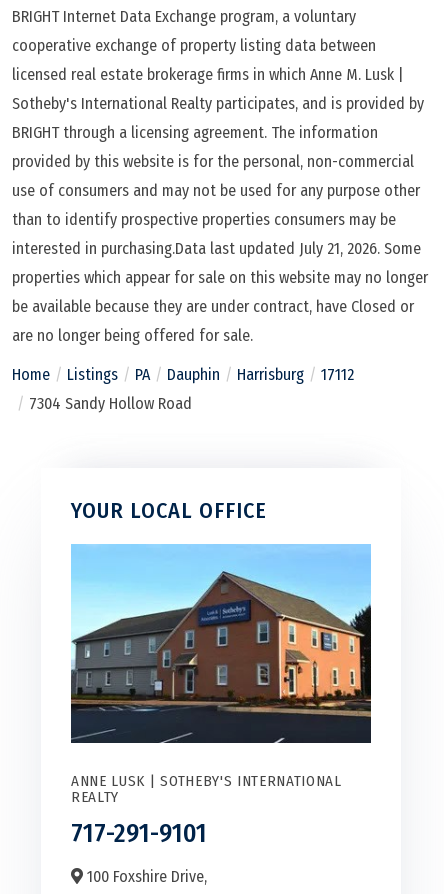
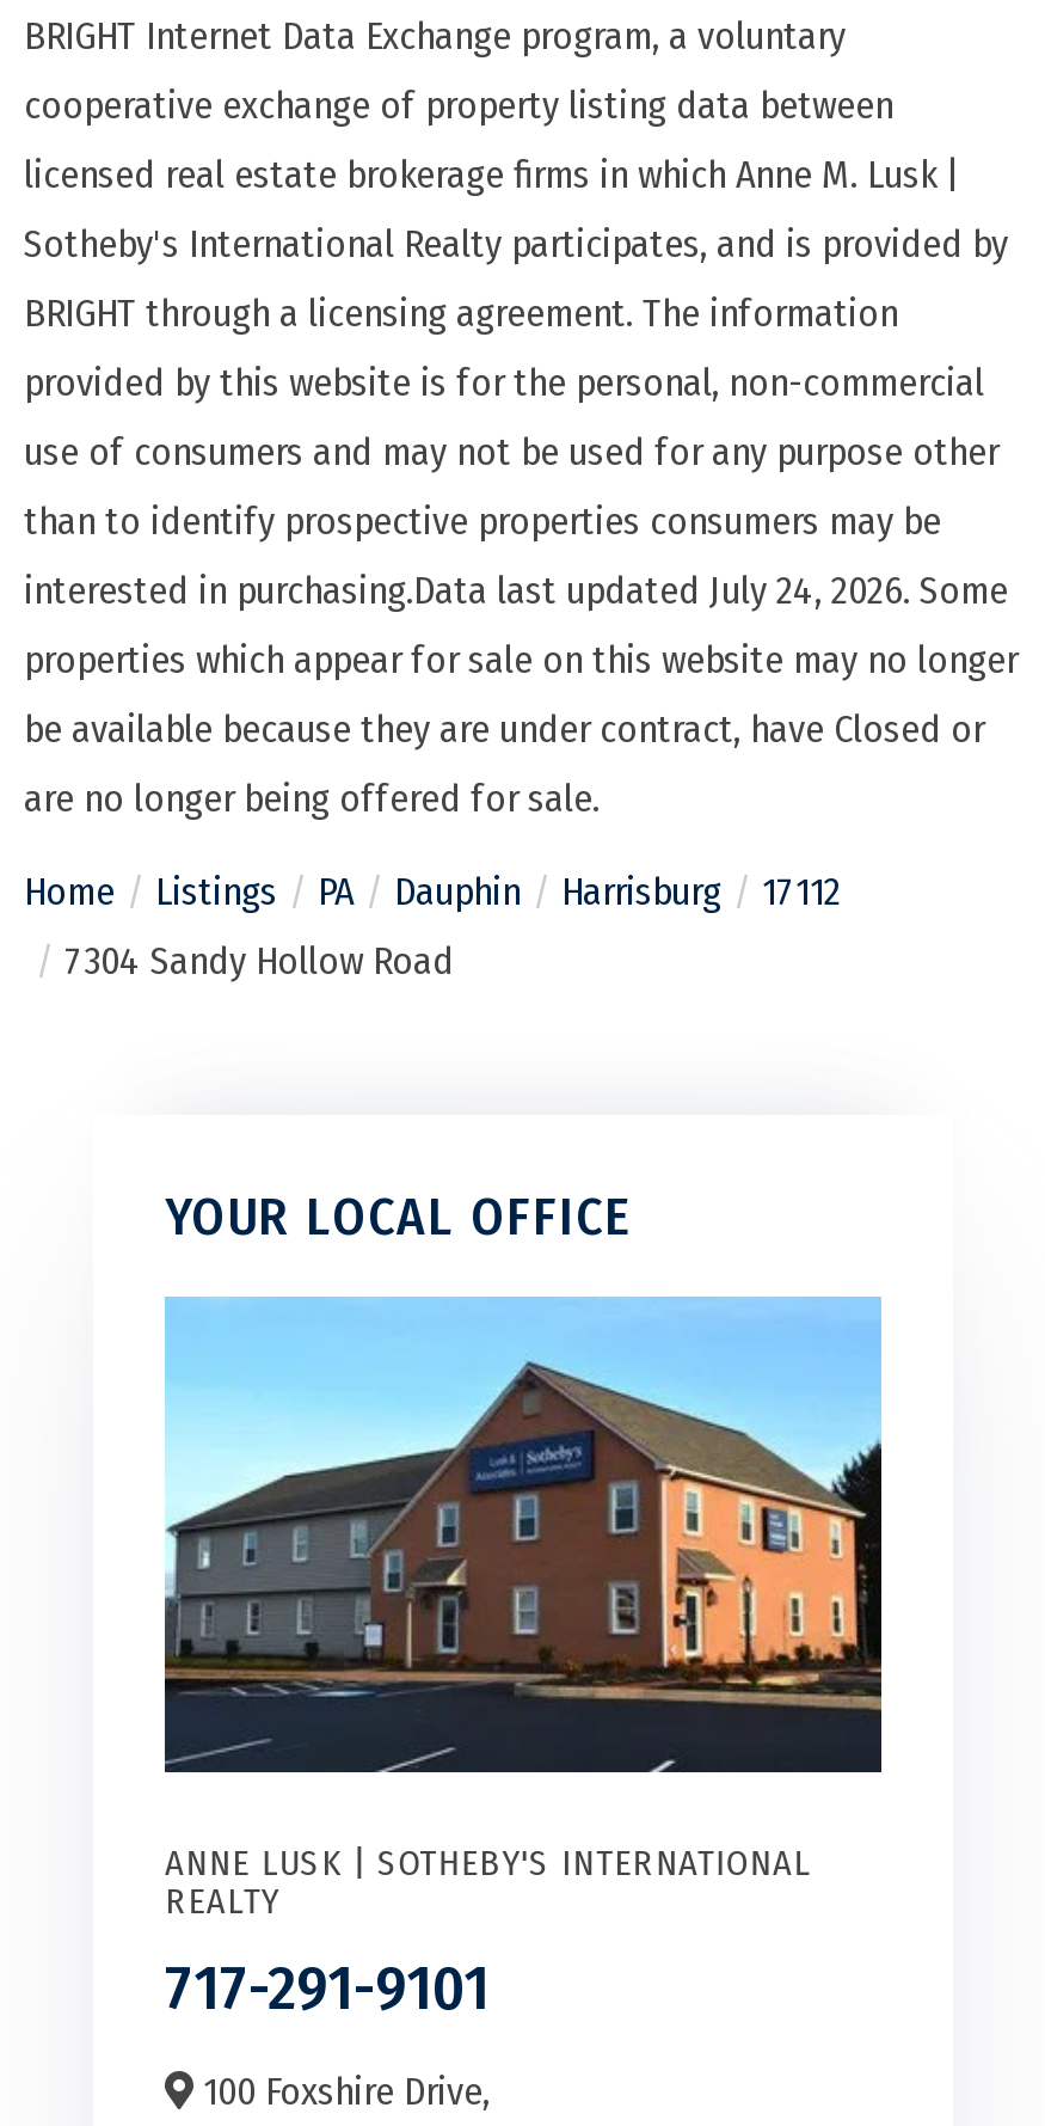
[12,239,421,258] interested in purchasing.Data last updated July 21, 2026. Some -> [24,567,1008,612] interested in purchasing.Data last updated July 24, 2026. Some

